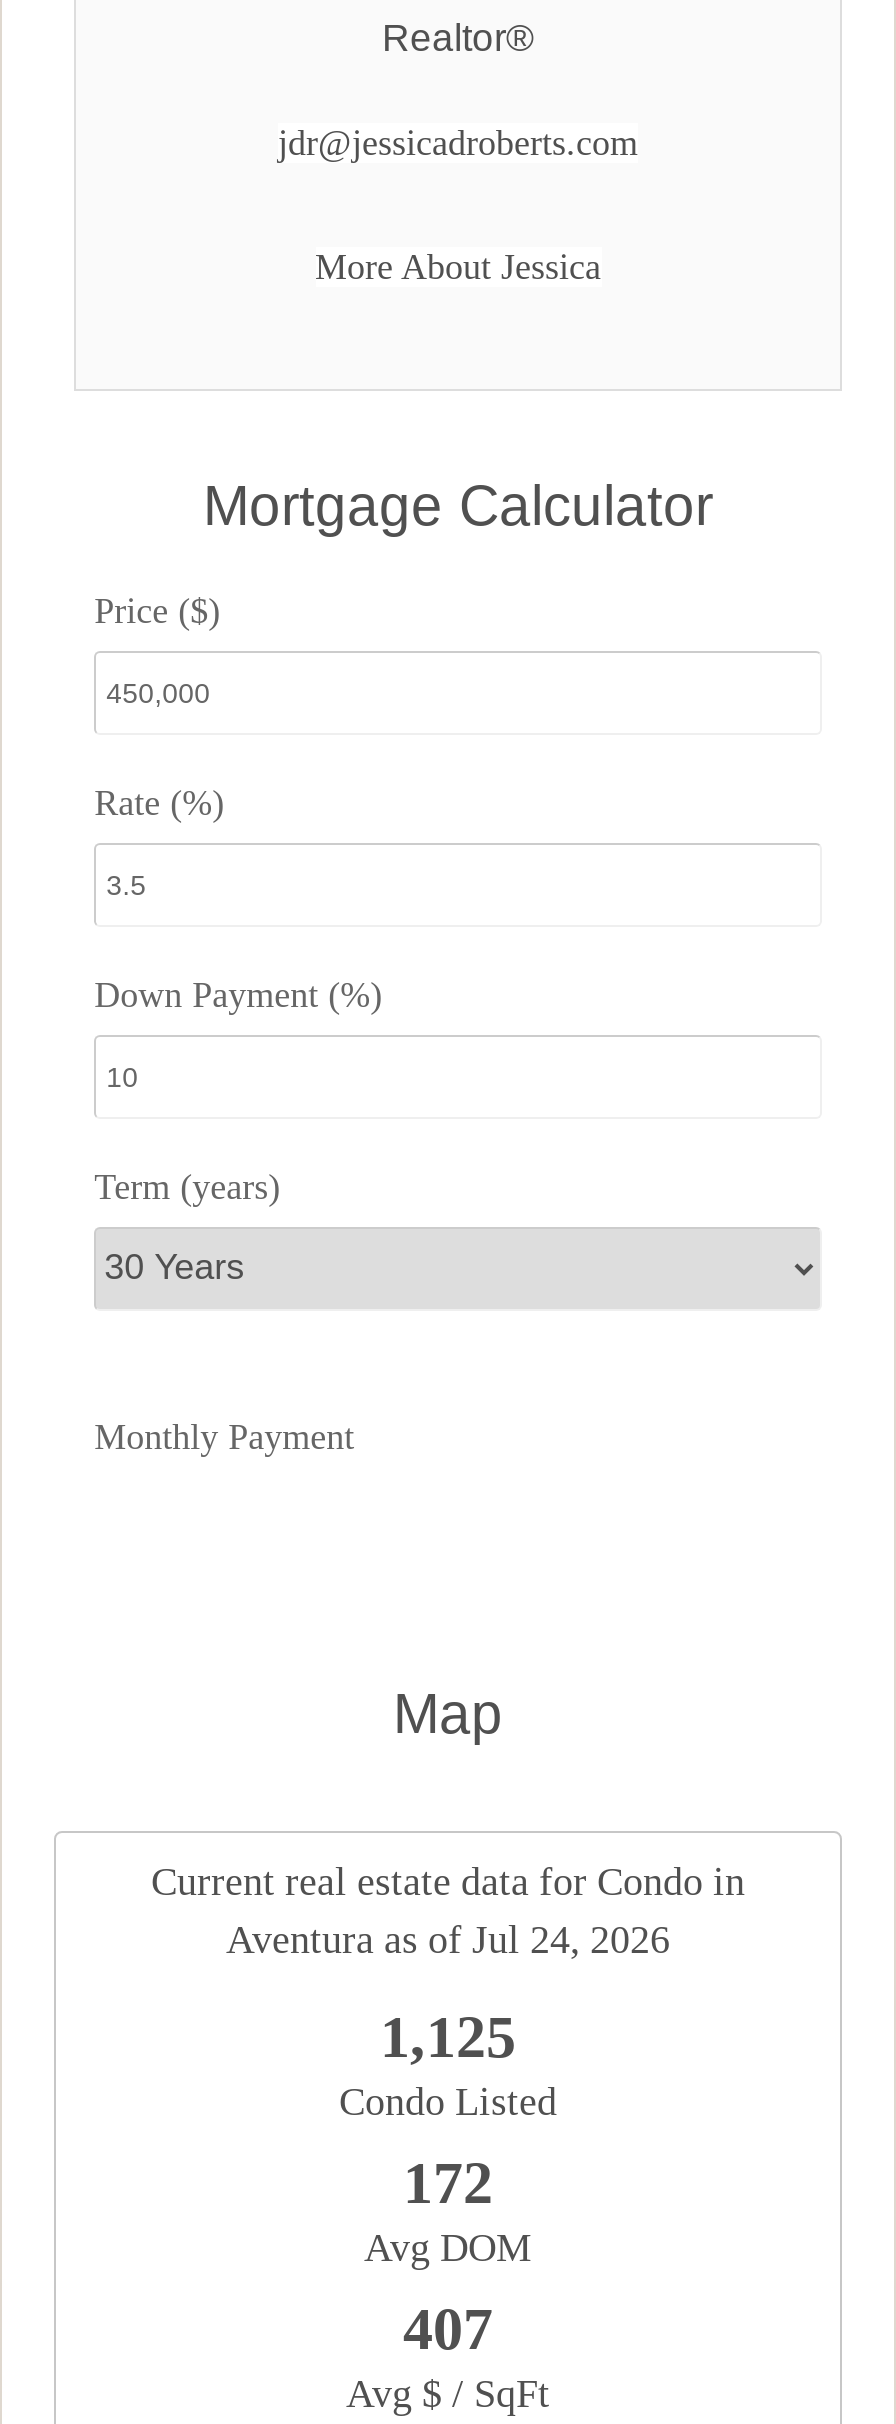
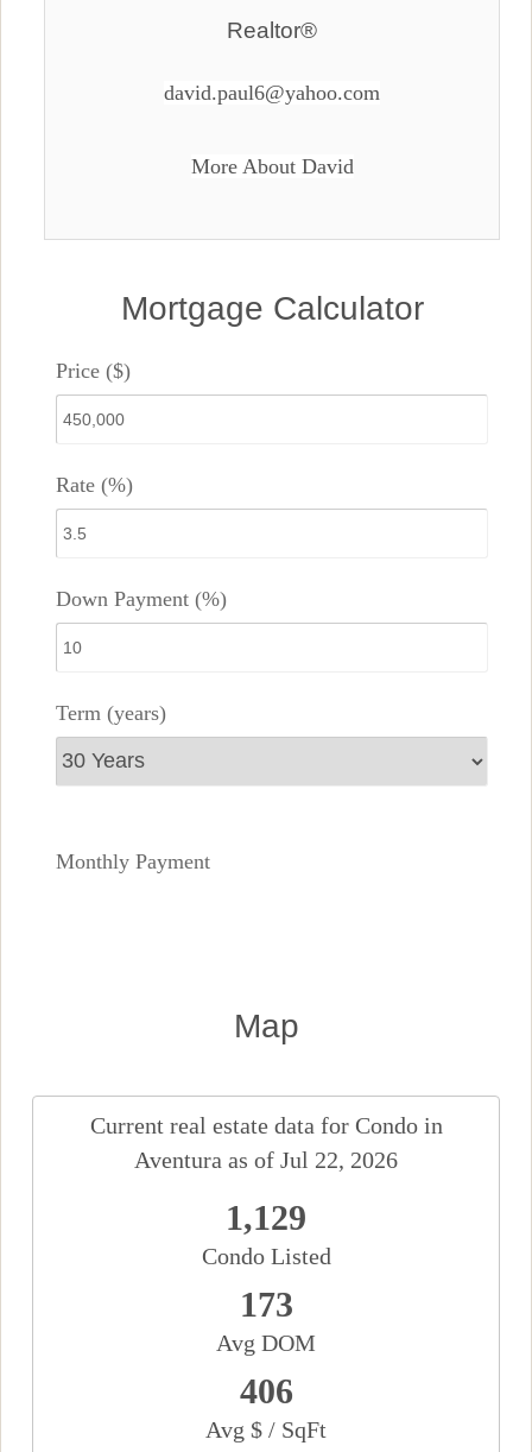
[278,123,638,163] jdr@jessicadroberts.com -> [164,81,380,104] david.paul6@yahoo.com
[315,247,601,287] More About Jessica -> [191,154,353,178] More About David
[226,1917,670,1961] Aventura as of Jul 24, 2026 -> [134,1146,398,1173] Aventura as of Jul 22, 2026
[380,2003,516,2069] 1,125 -> [226,1197,306,1237] 1,129
[403,2149,493,2215] 172 -> [239,1284,293,1323] 173
[403,2295,493,2361] 407 -> [239,1371,293,1410] 406

